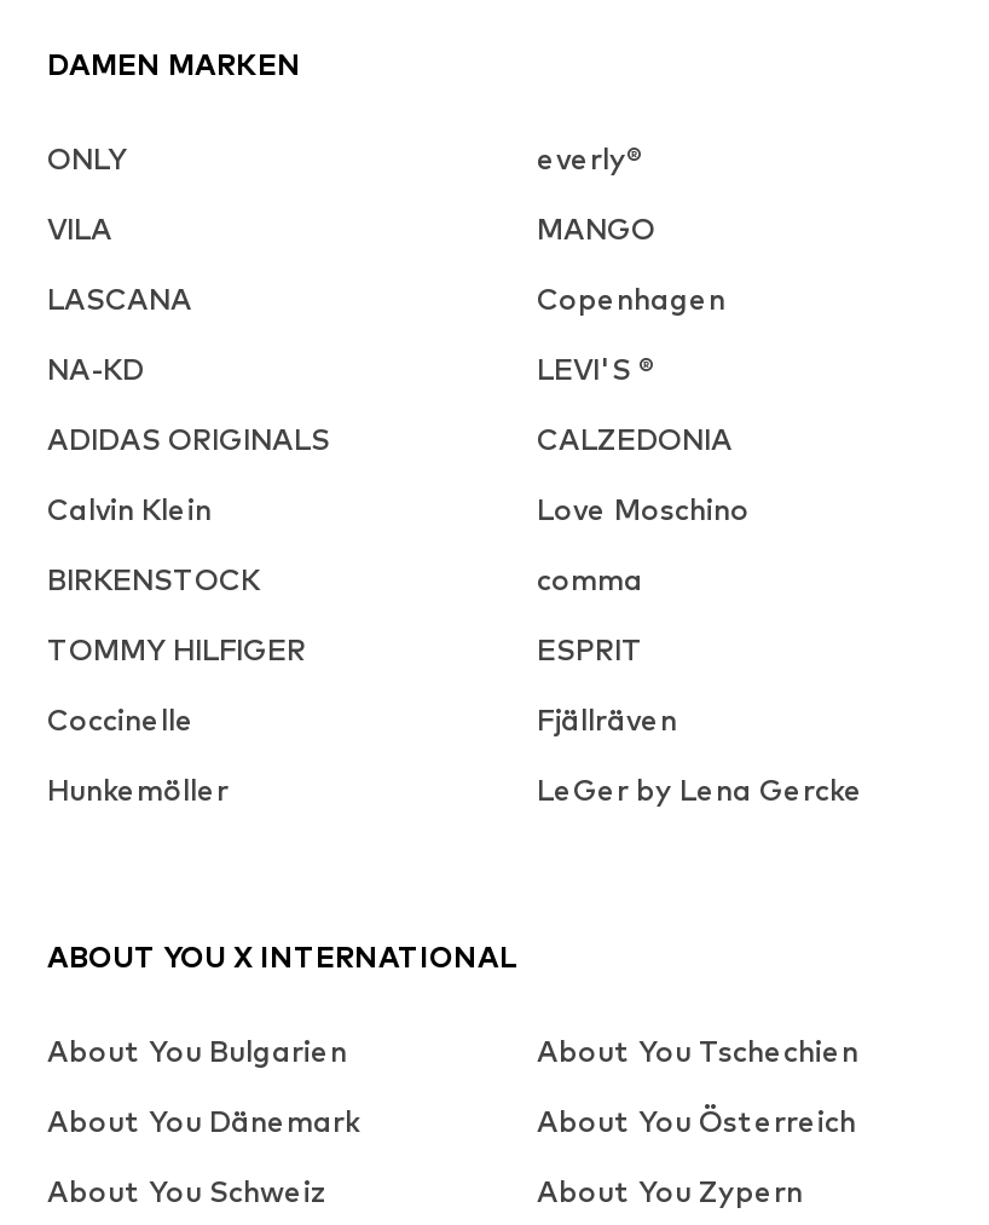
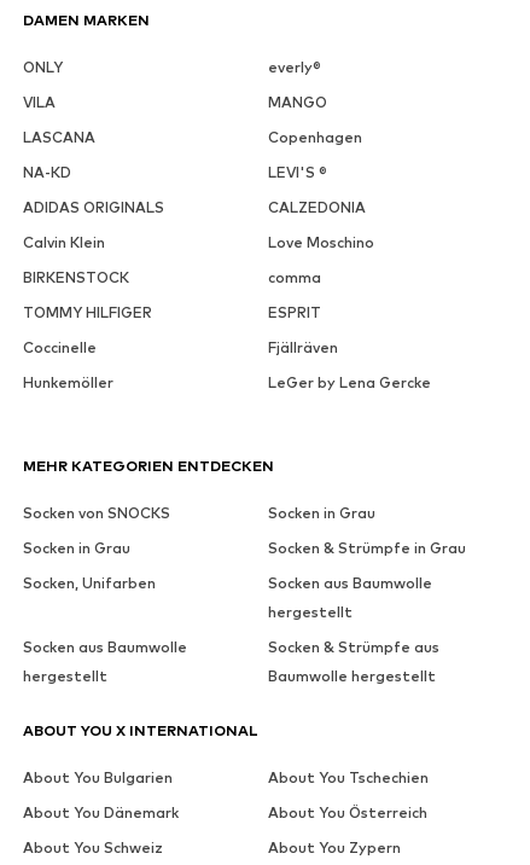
none -> [23,457,465,685] MEHR KATEGORIEN ENTDECKEN | Socken von SNOCKS | Socken in Grau | Socken in Grau | Socken & Strümpfe in Grau | Socken, Unifarben | Socken aus Baumwolle | hergestellt | Socken aus Baumwolle | hergestellt
none -> [267,638,439,685] Socken & Strümpfe aus | Baumwolle hergestellt

